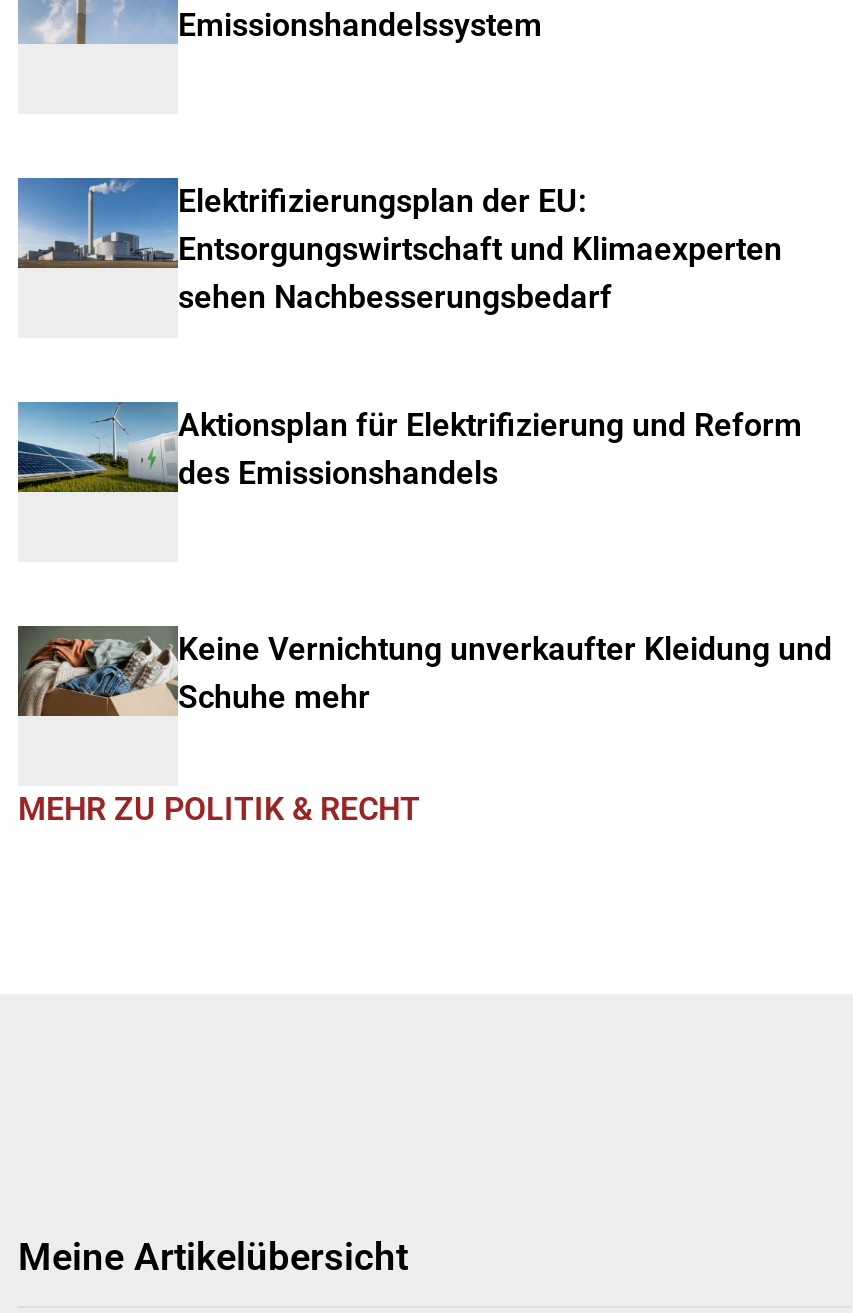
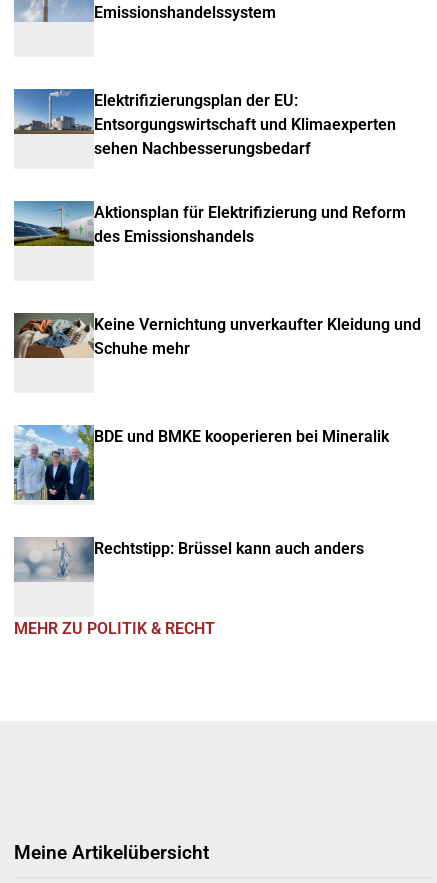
none -> [13,425,389,501] [image] | BDE und BMKE kooperieren bei Mineralik
none -> [14,537,364,582] [image] | Rechtstipp: Brüssel kann auch anders

